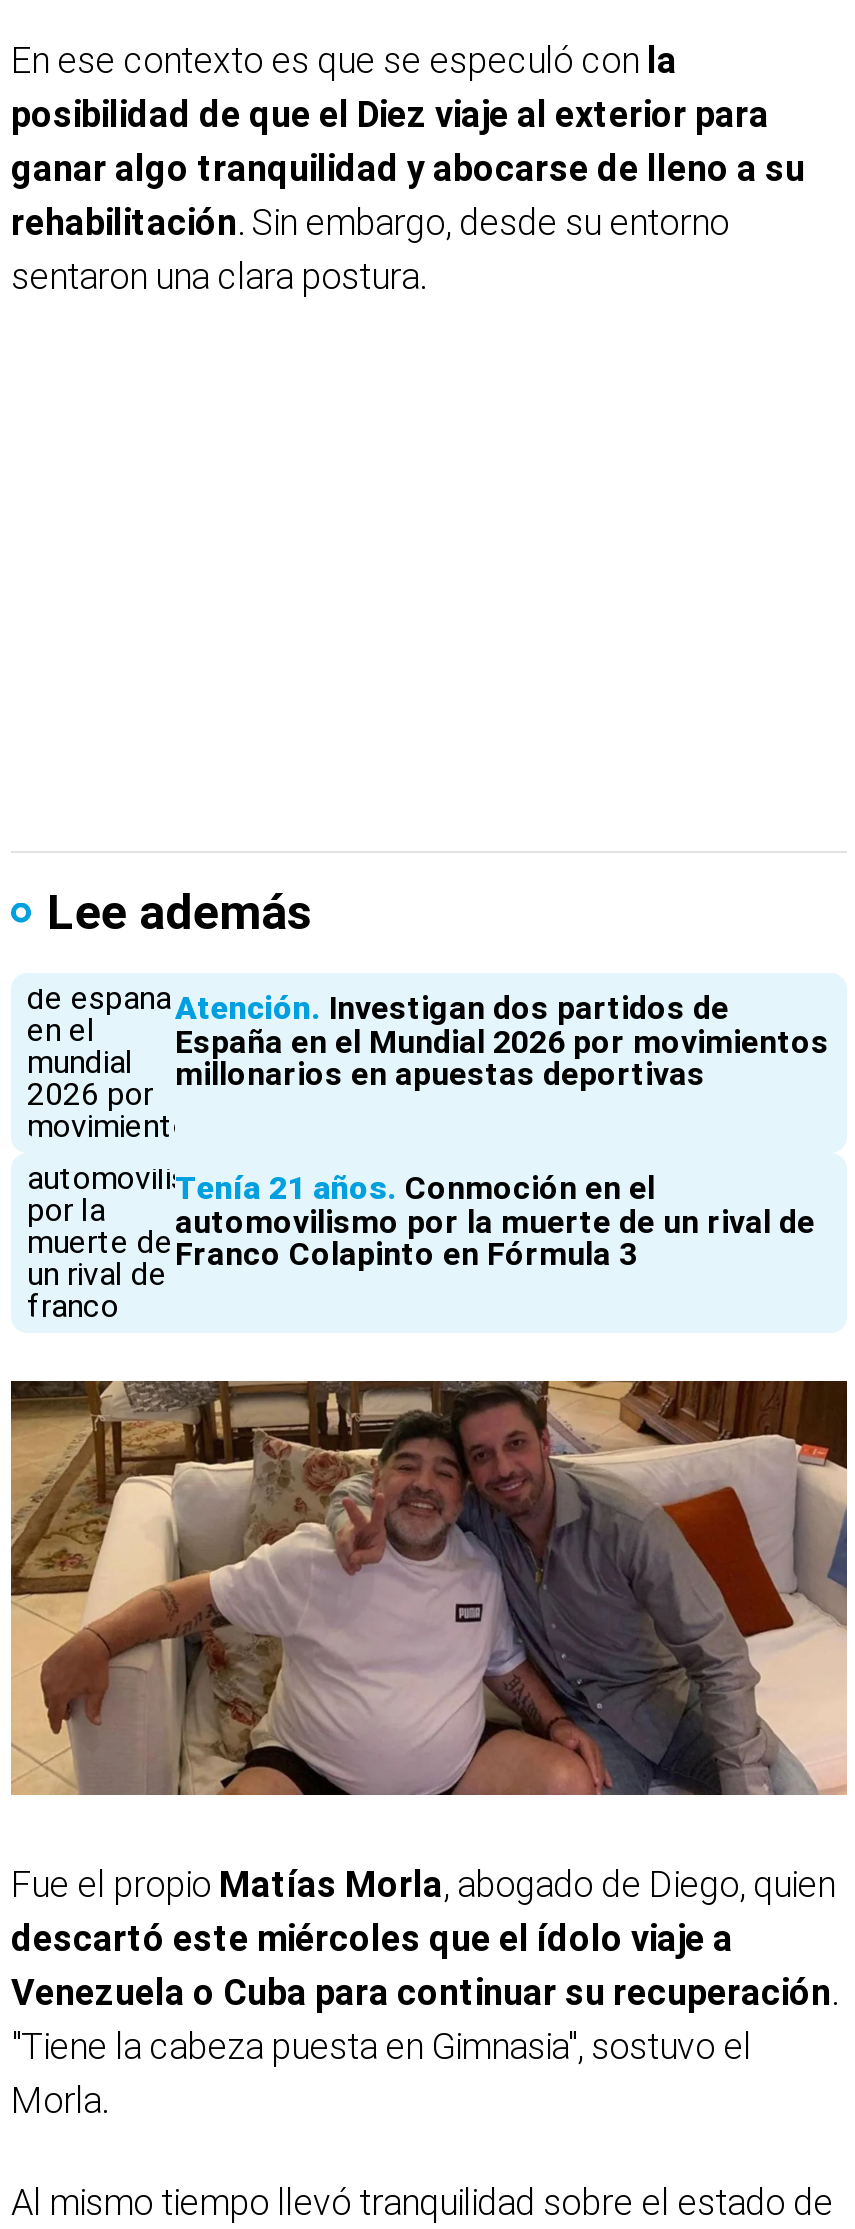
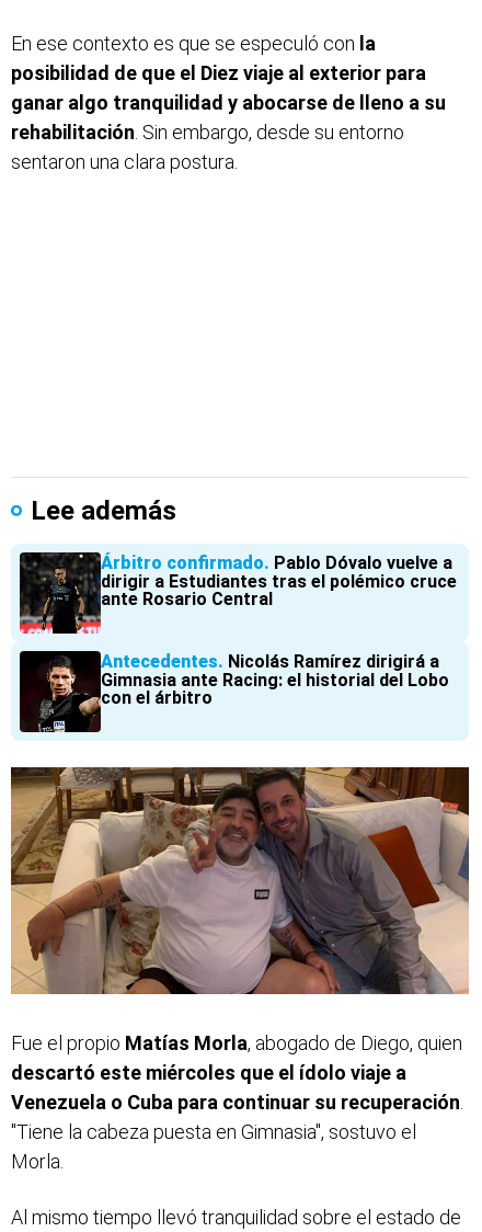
[27,989,829,1139] [image] | Atención Investigan dos partidos de | España en el Mundial 2026 por movimientos | millonarios en apuestas deportivas -> [19,551,457,635] [image] | Árbitro confirmado Pablo Dóvalo vuelve a | dirigir a Estudiantes tras el polémico cruce | ante Rosario Central
[27,1169,815,1317] [image] | Tenía 21 años Conmoción en el | automovilismo por la muerte de un rival de | Franco Colapinto en Fórmula 3 -> [19,650,449,733] [image] | Antecedentes Nicolás Ramírez dirigirá a | Gimnasia ante Racing: el historial del Lobo | con el árbitro

